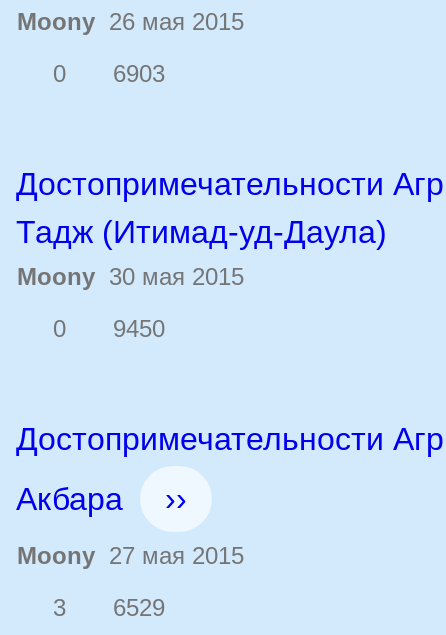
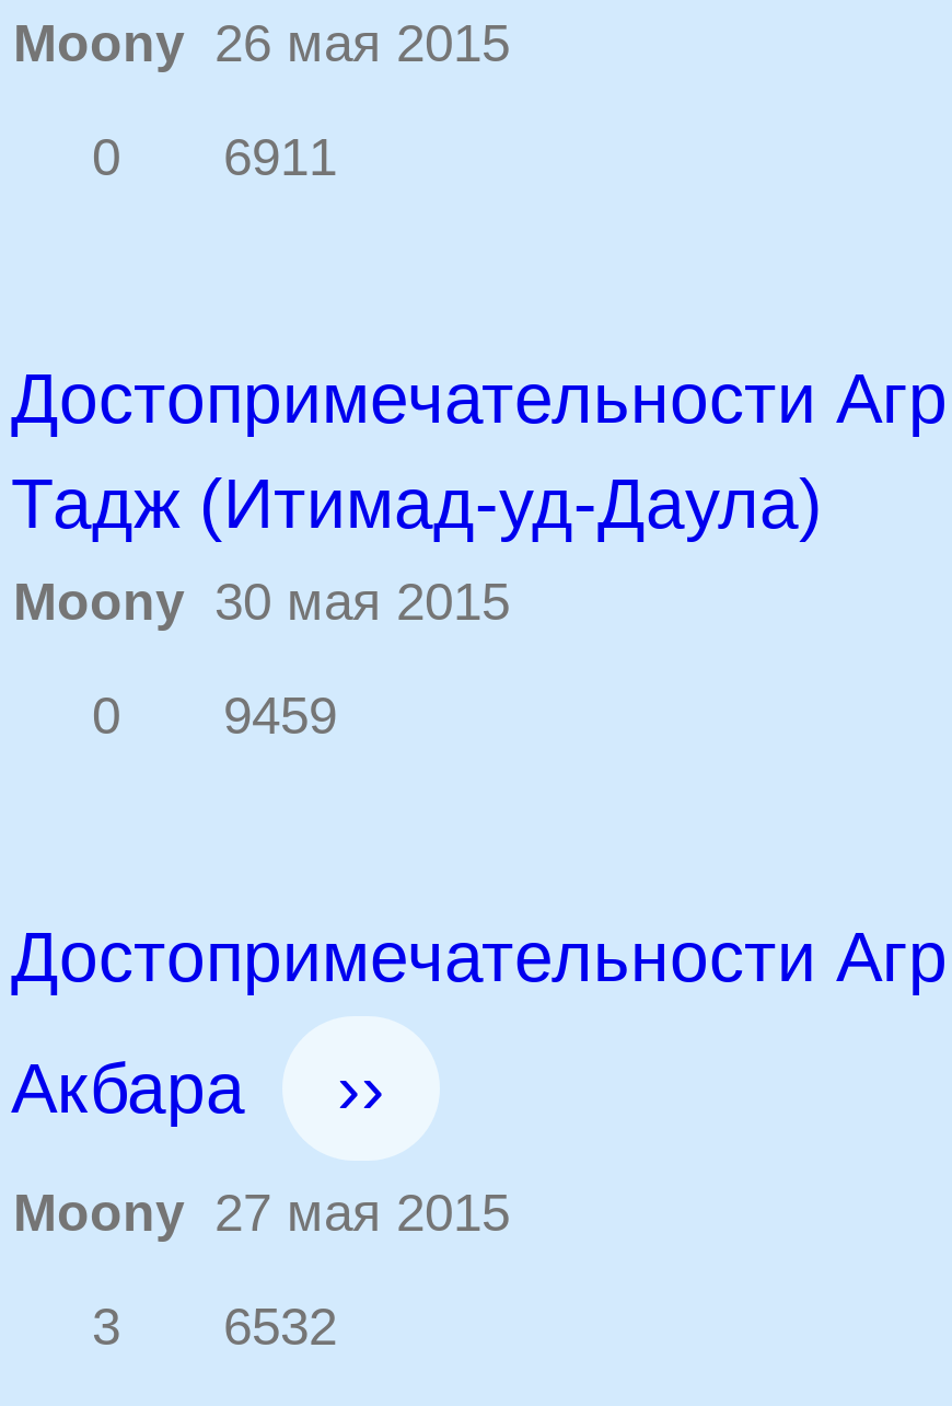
[46,60,165,87] 0 6903 -> [77,127,337,186] 0 6911
[46,315,165,342] 0 9450 -> [77,685,337,745] 0 9459
[46,594,165,621] 3 6529 -> [77,1296,337,1356] 3 6532

